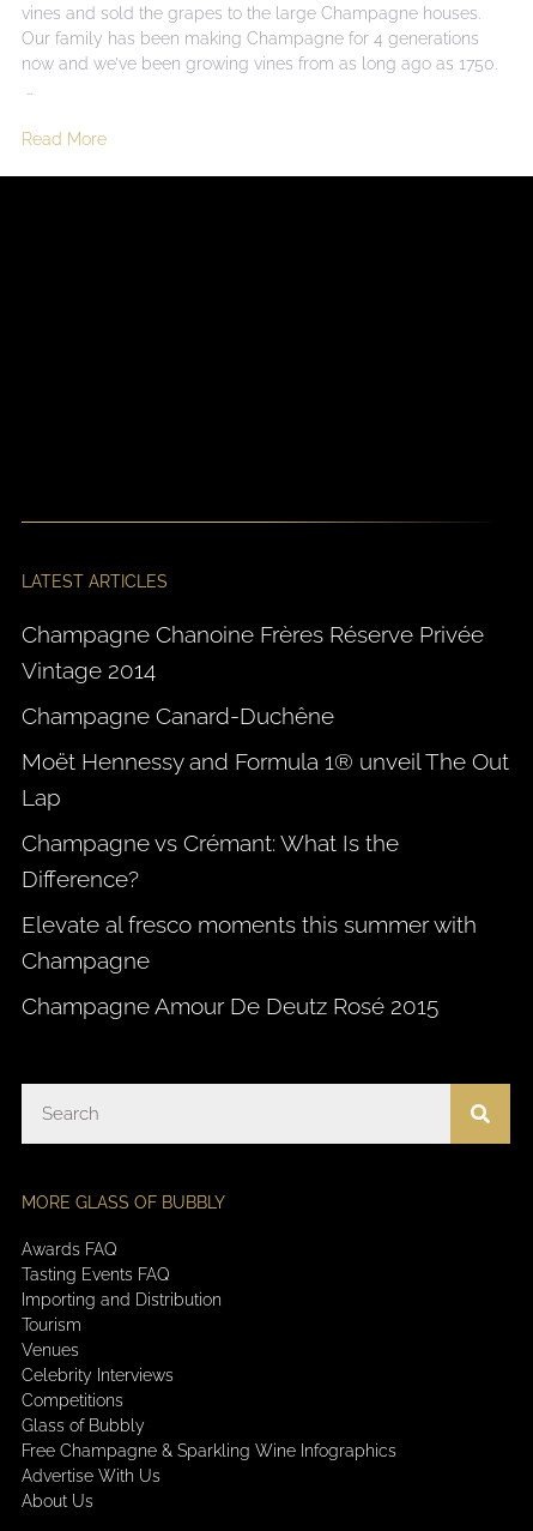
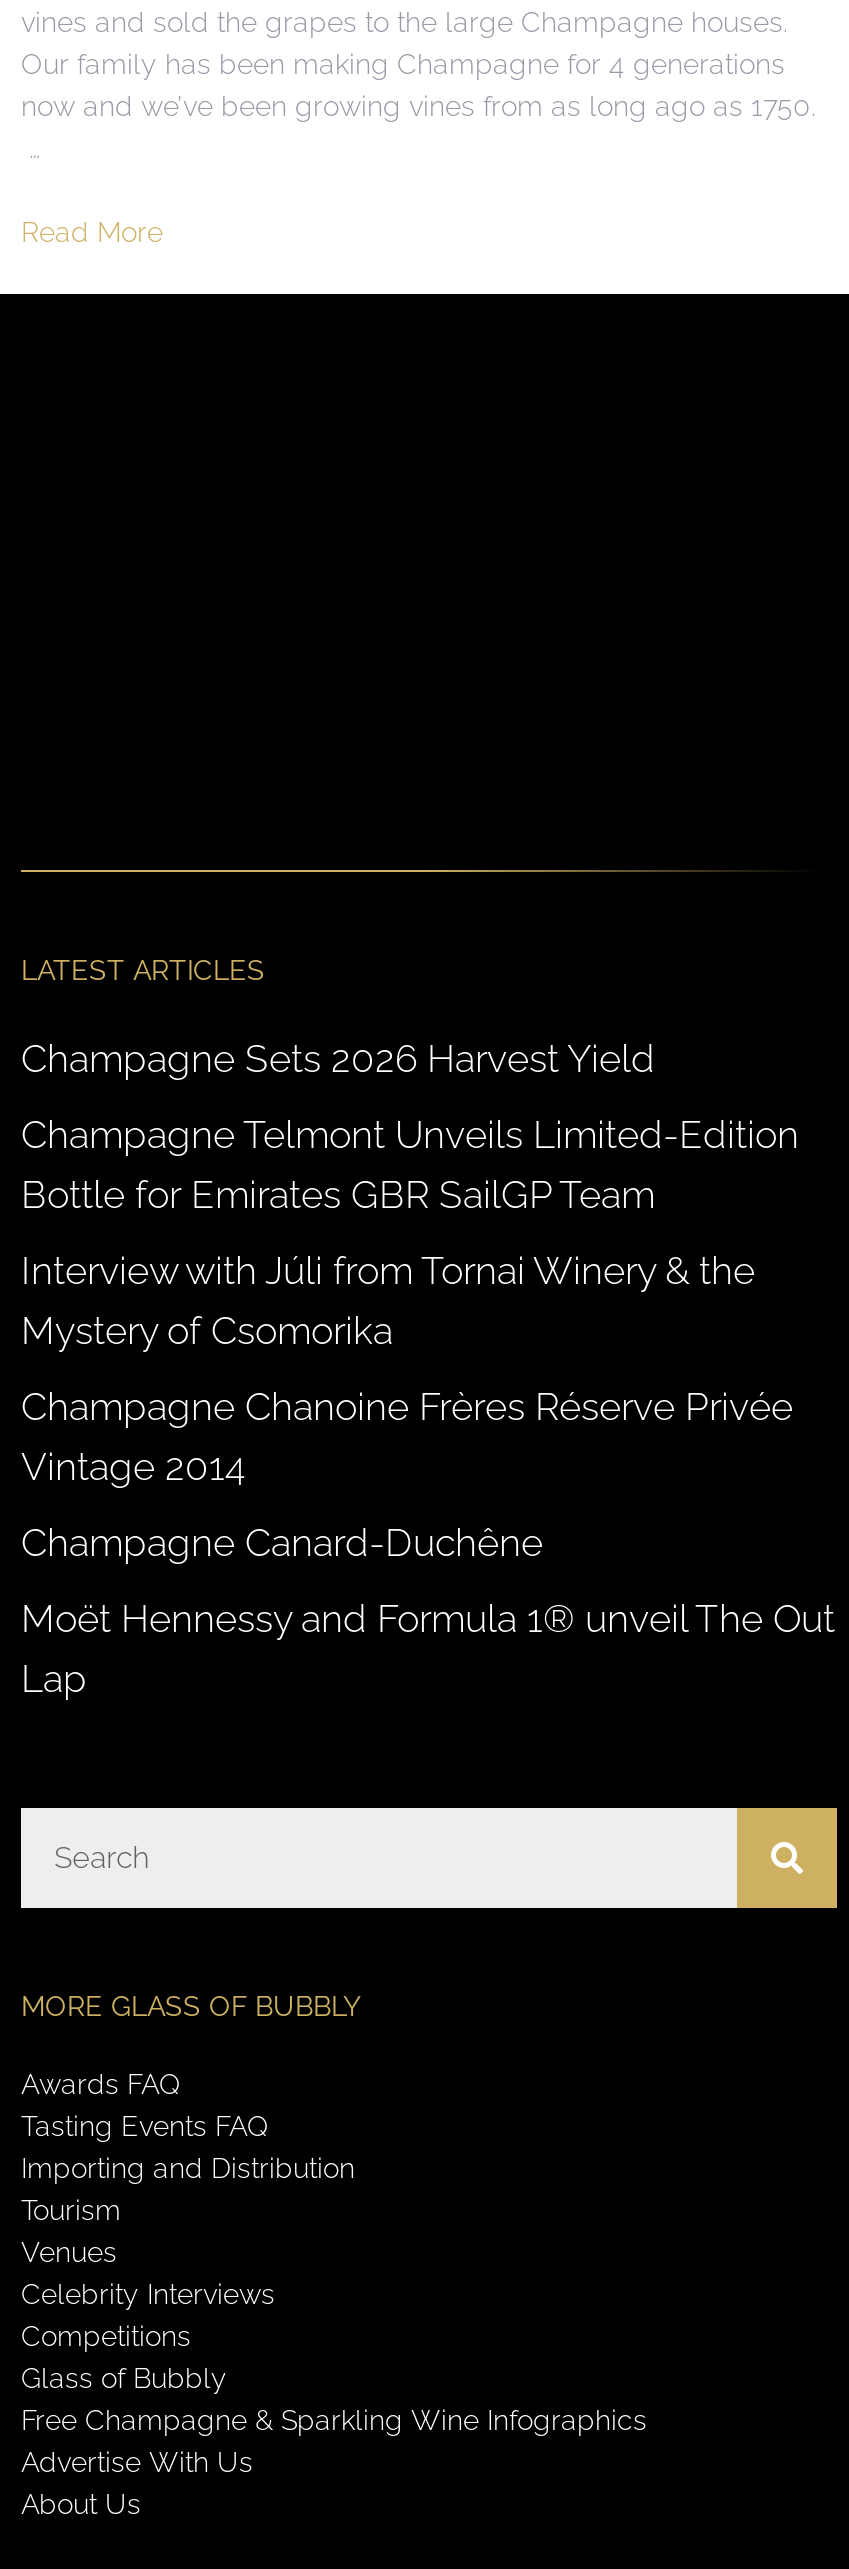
none -> [21,1036,799,1352] Champagne Sets 2026 Harvest Yield | Champagne Telmont Unveils Limited-Edition | Bottle for Emirates GBR SailGP Team | Interview with Júli from Tornai Winery & the | Mystery of Csomorika
moved [22,621,509,811] -> [21,1384,835,1700]: Champagne Chanoine Frères Réserve Privée | Vintage 2014 | Champagne Canard-Duchêne | Moët Hennessy and Formula 1® unveil The Out | Lap
[22,830,477,1019] Champagne vs Crémant: What Is the | Difference? | Elevate al fresco moments this summer with | Champagne | Champagne Amour De Deutz Rosé 2015 -> none

